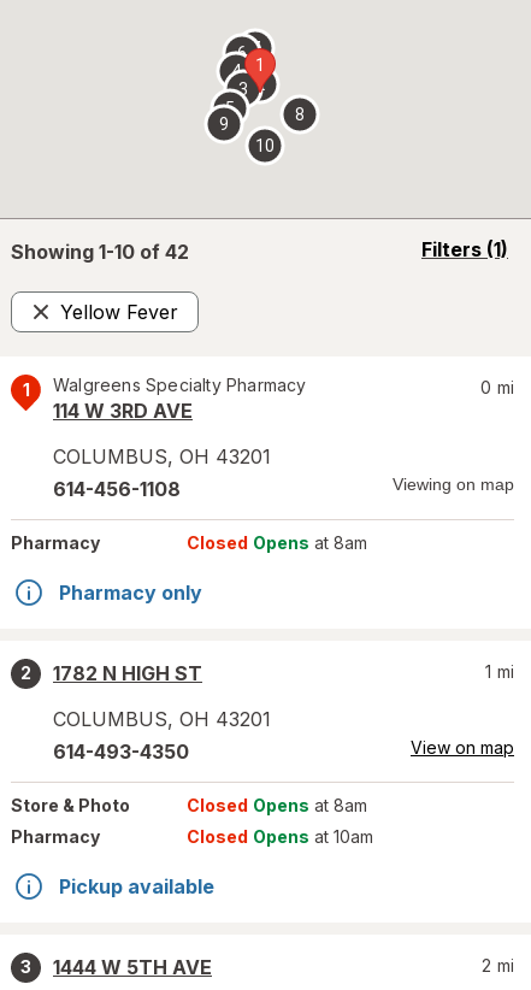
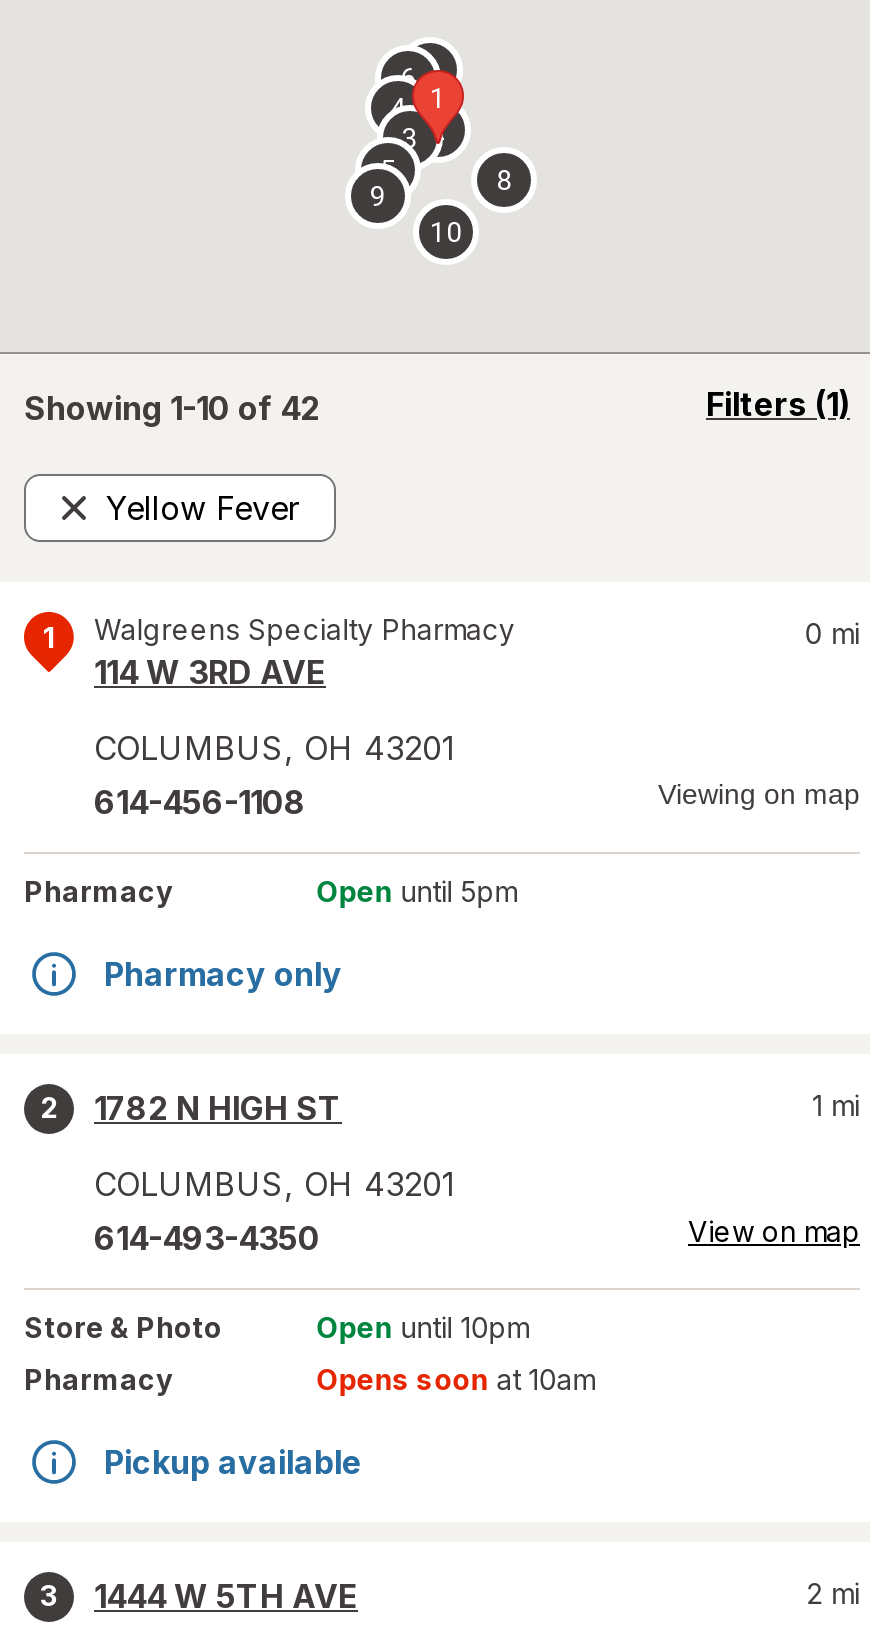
[187,532,368,553] Closed Opens at 8am -> [317,874,517,908] Open until 5pm
[187,795,368,815] Closed Opens at 8am -> [317,1310,529,1344] Open until 10pm
[187,826,374,847] Closed Opens at 10am -> [317,1362,595,1396] Opens soon at 10am

